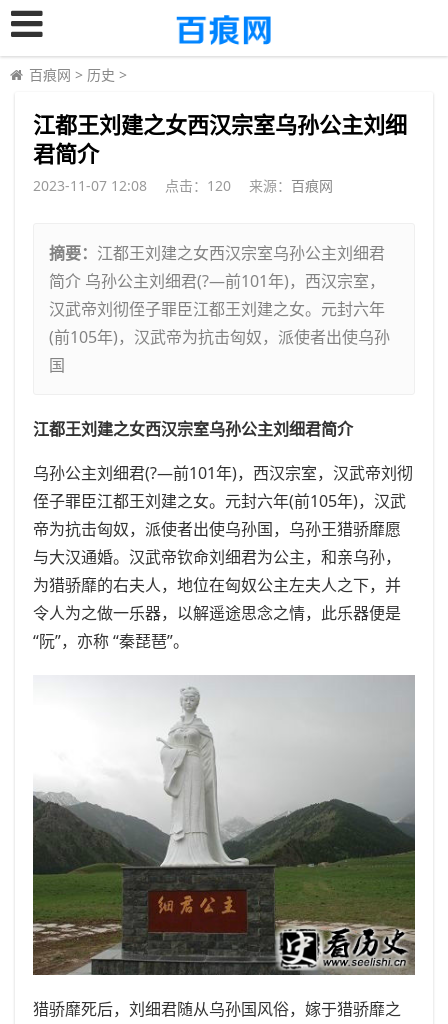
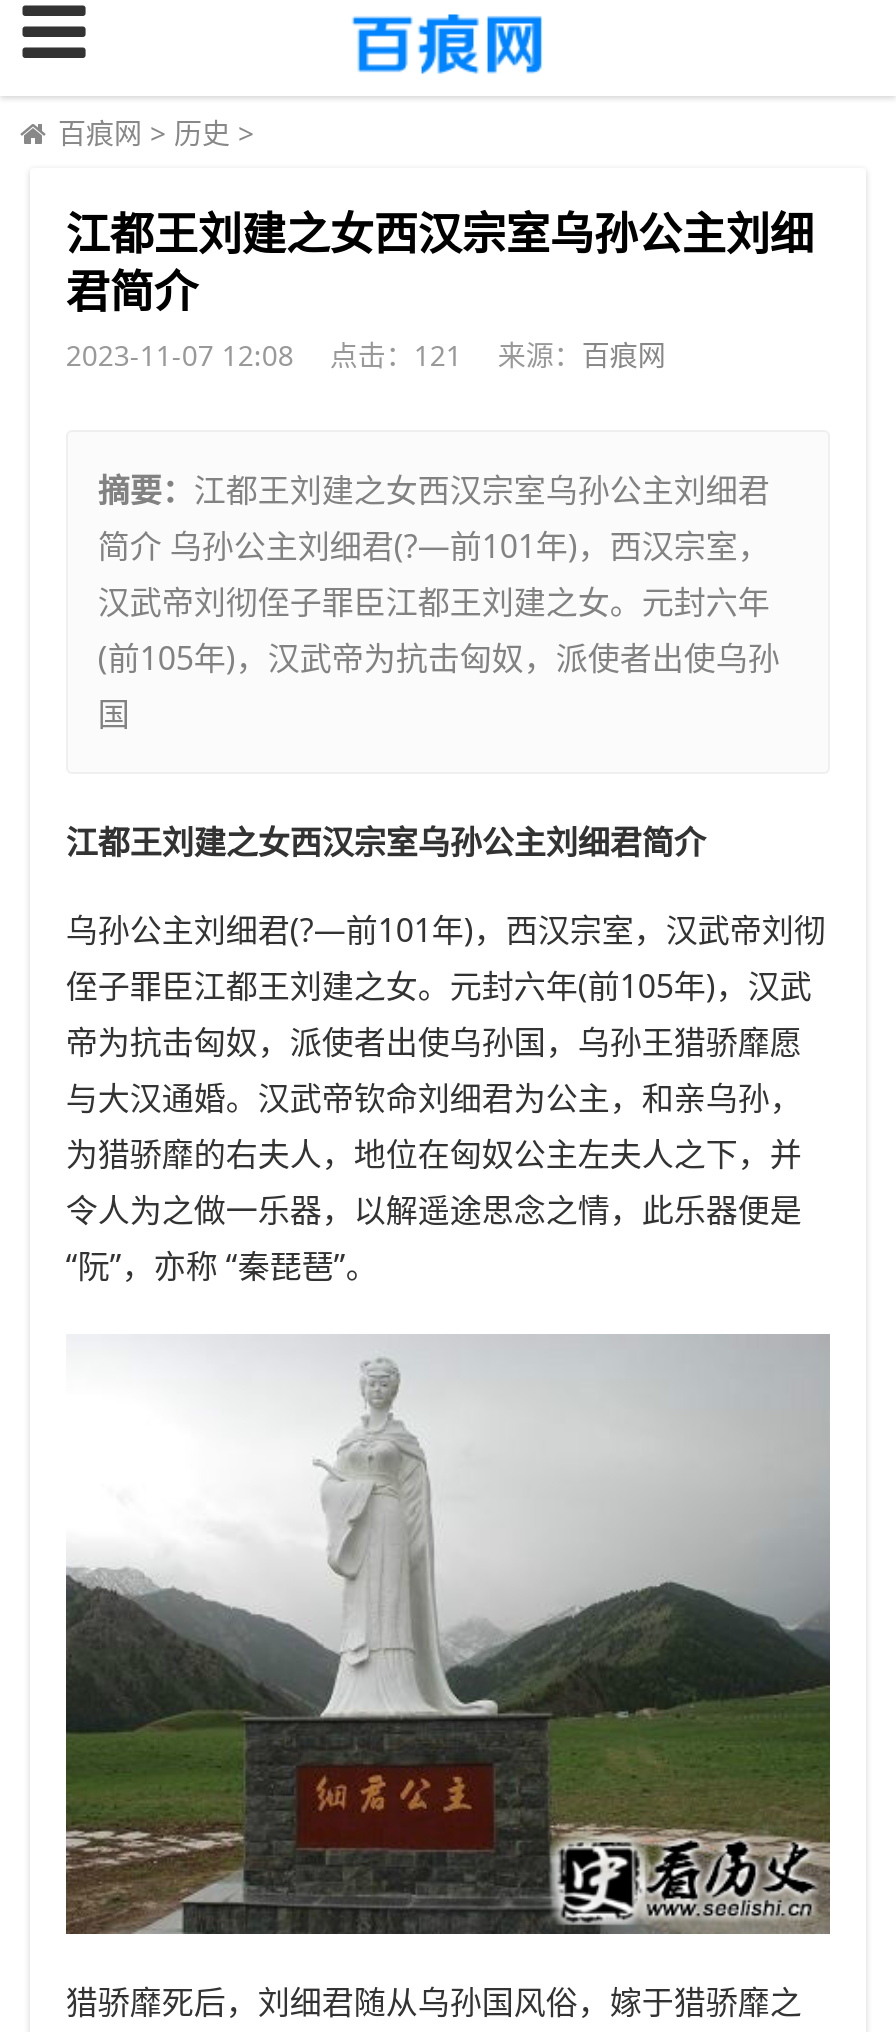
[33,176,333,195] 2023-11-07 12:08 点击：120 来源：百痕网 -> [66,336,666,374] 2023-11-07 12:08 点击：121 来源：百痕网

